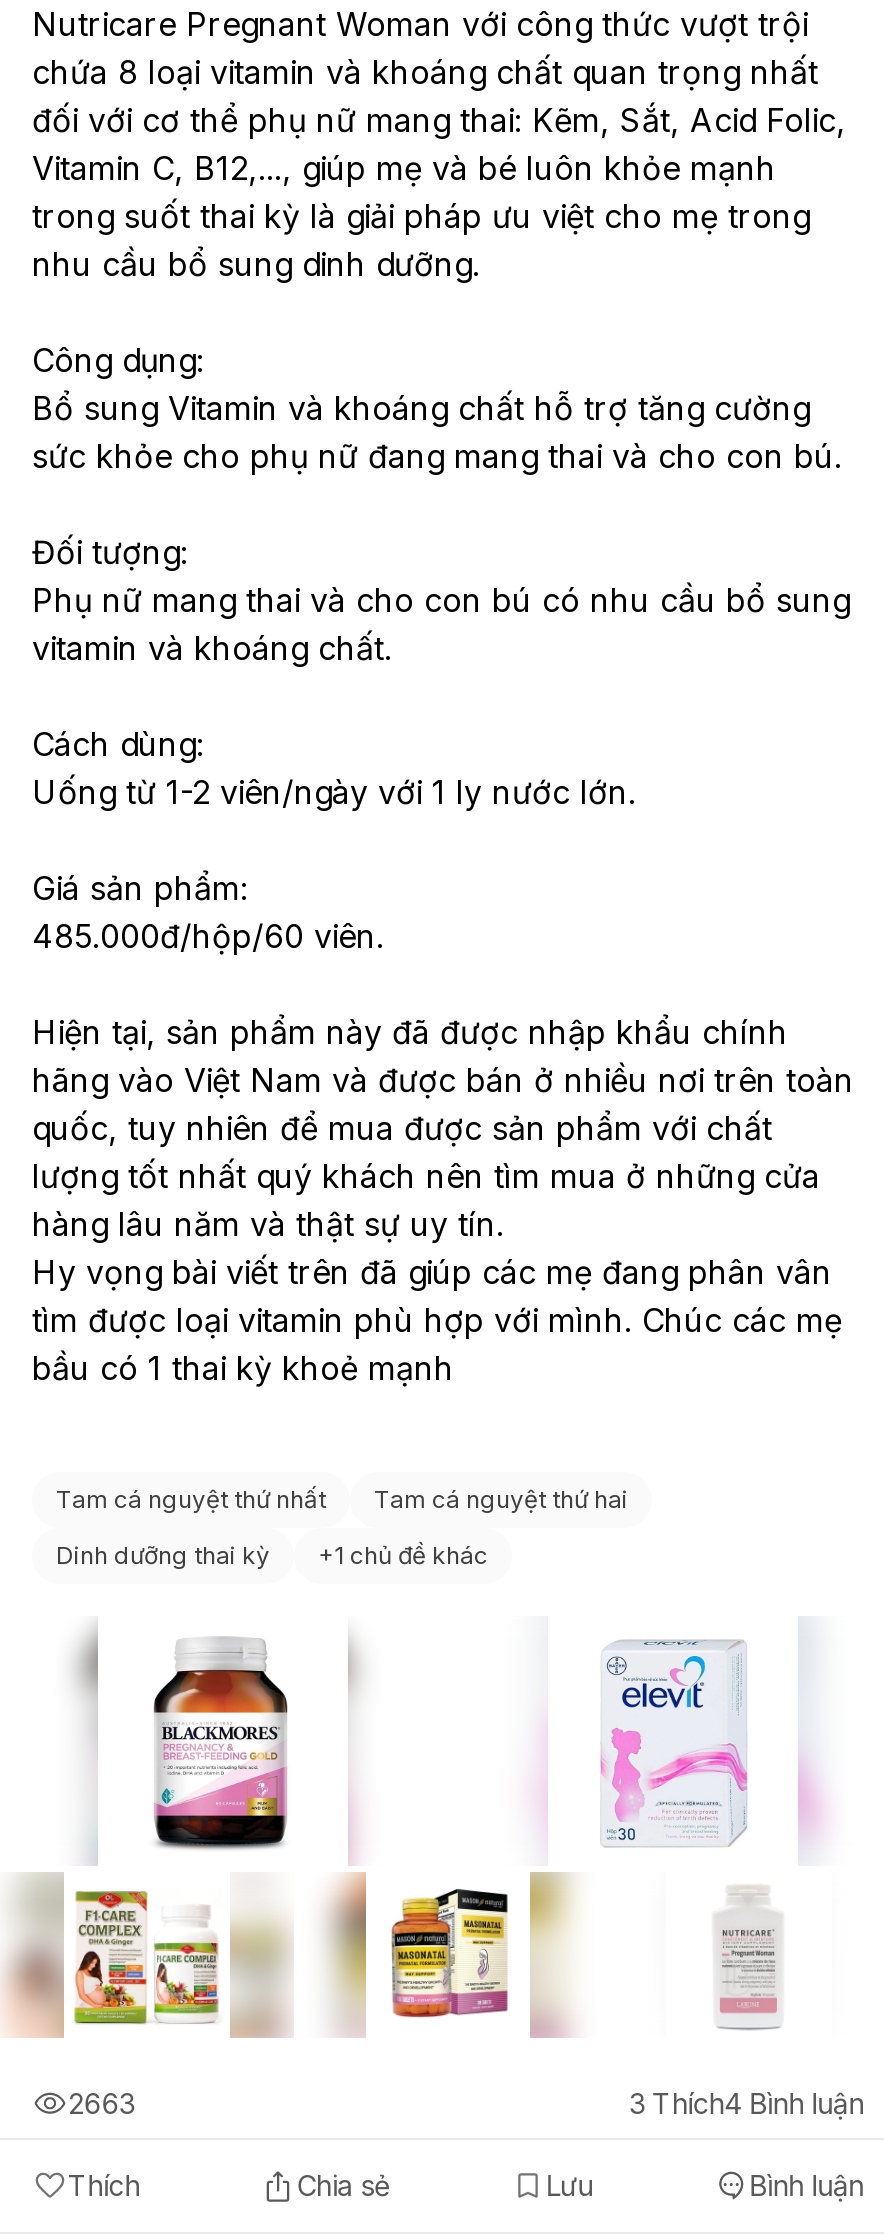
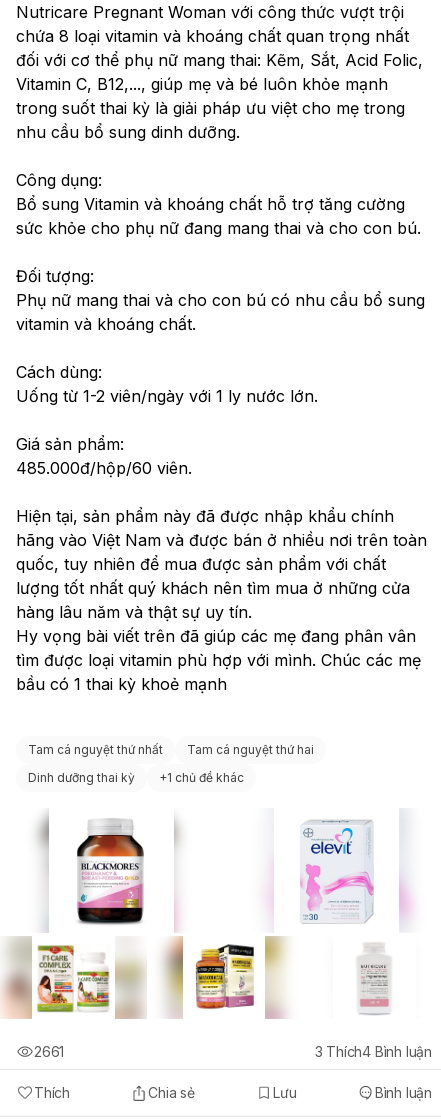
[68,2086,134,2120] 2663 -> [34,1043,64,1060] 2661

